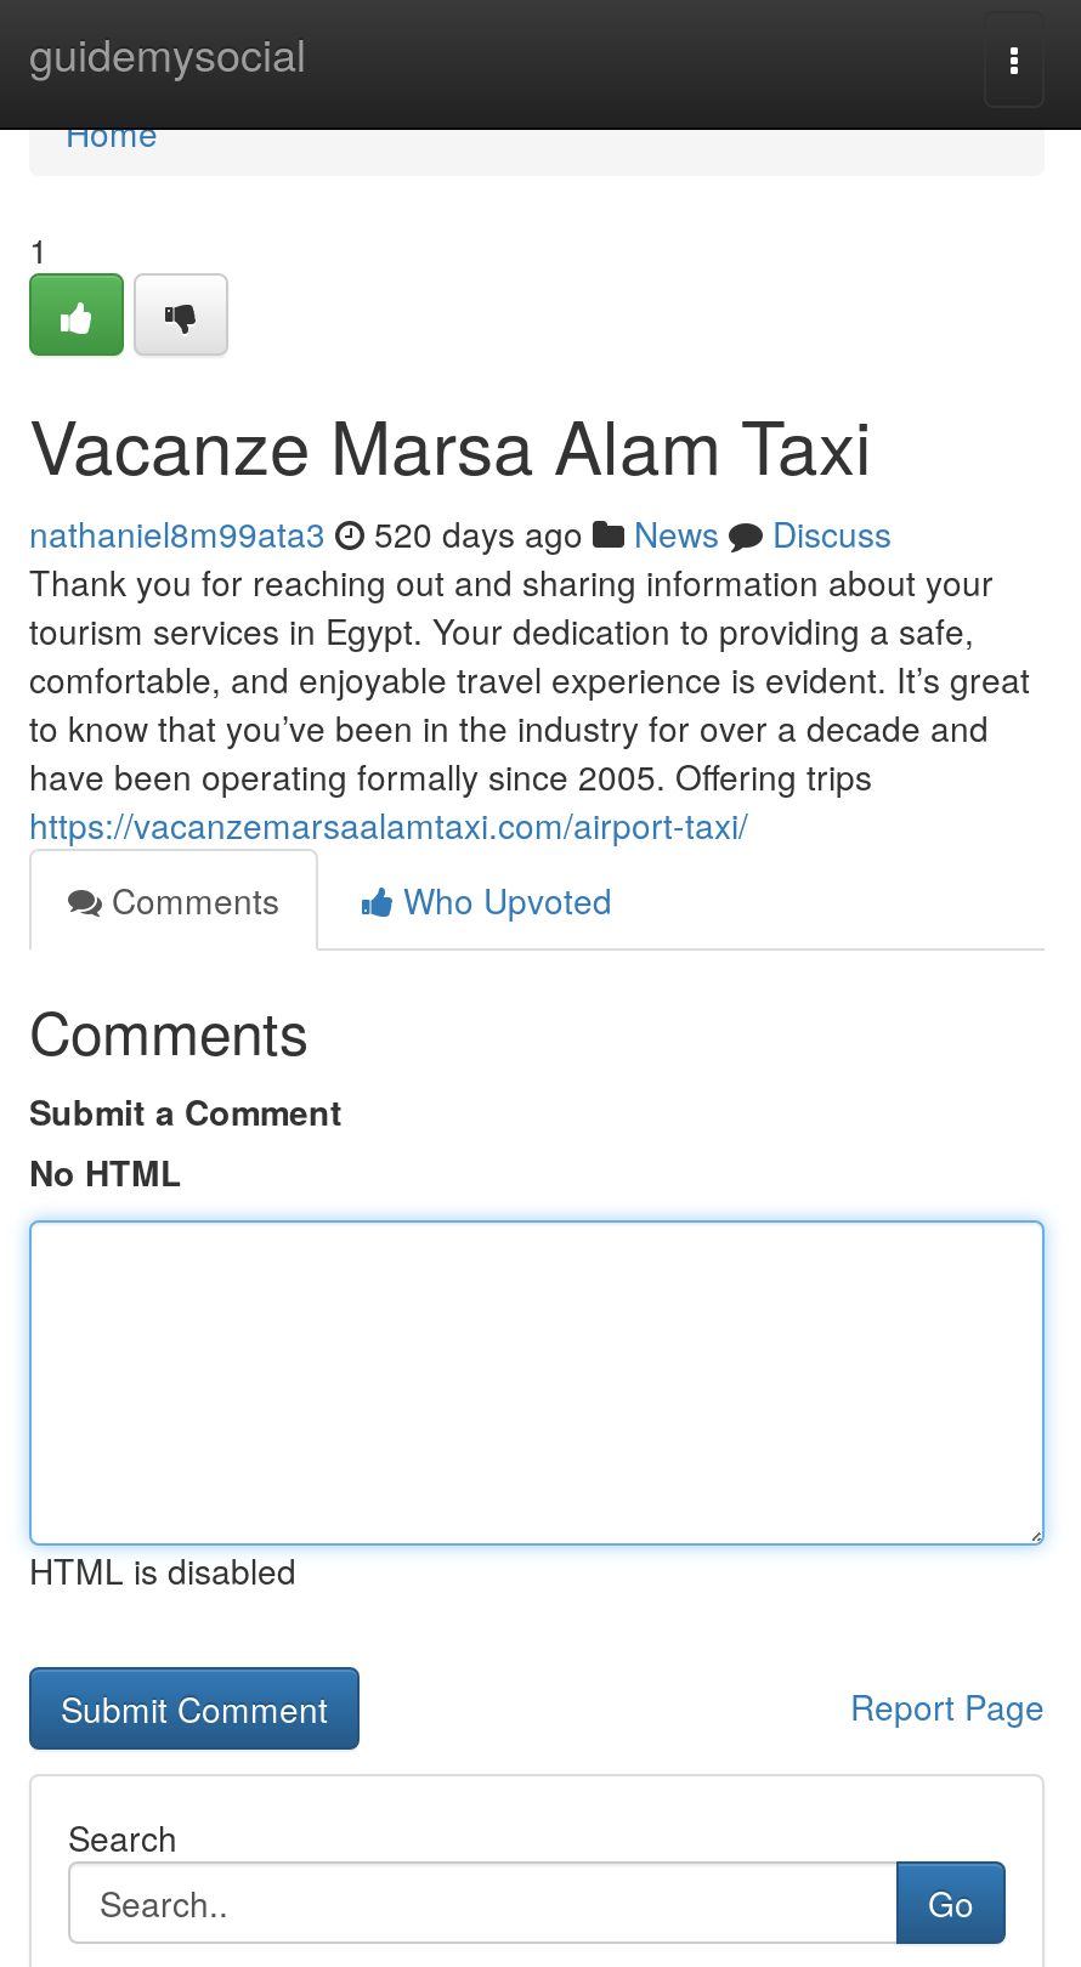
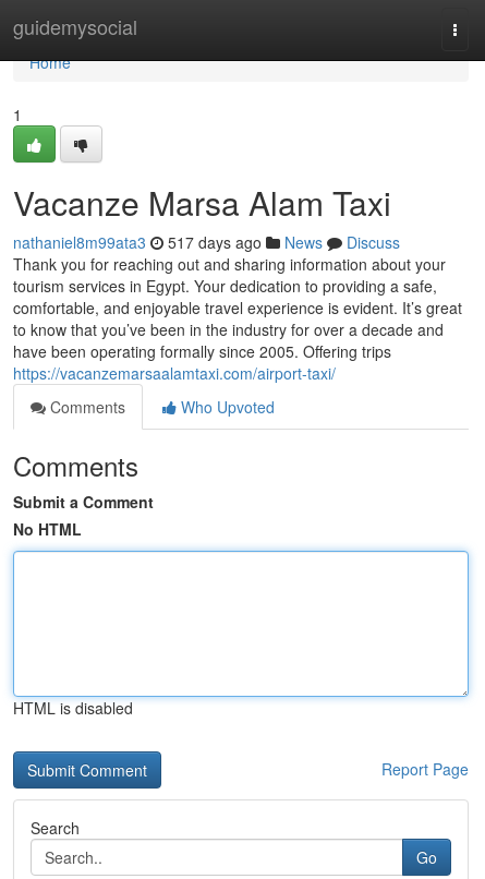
[29,509,892,557] nathaniel8m99ata3 520 days ago News Discuss -> [13,231,400,253] nathaniel8m99ata3 517 days ago News Discuss

